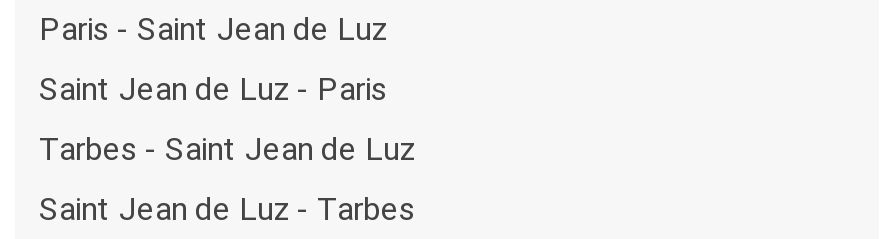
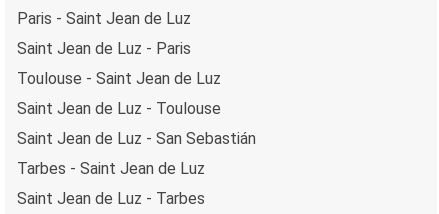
none -> [17,68,256,147] Toulouse - Saint Jean de Luz | Saint Jean de Luz - Toulouse | Saint Jean de Luz - San Sebastián

